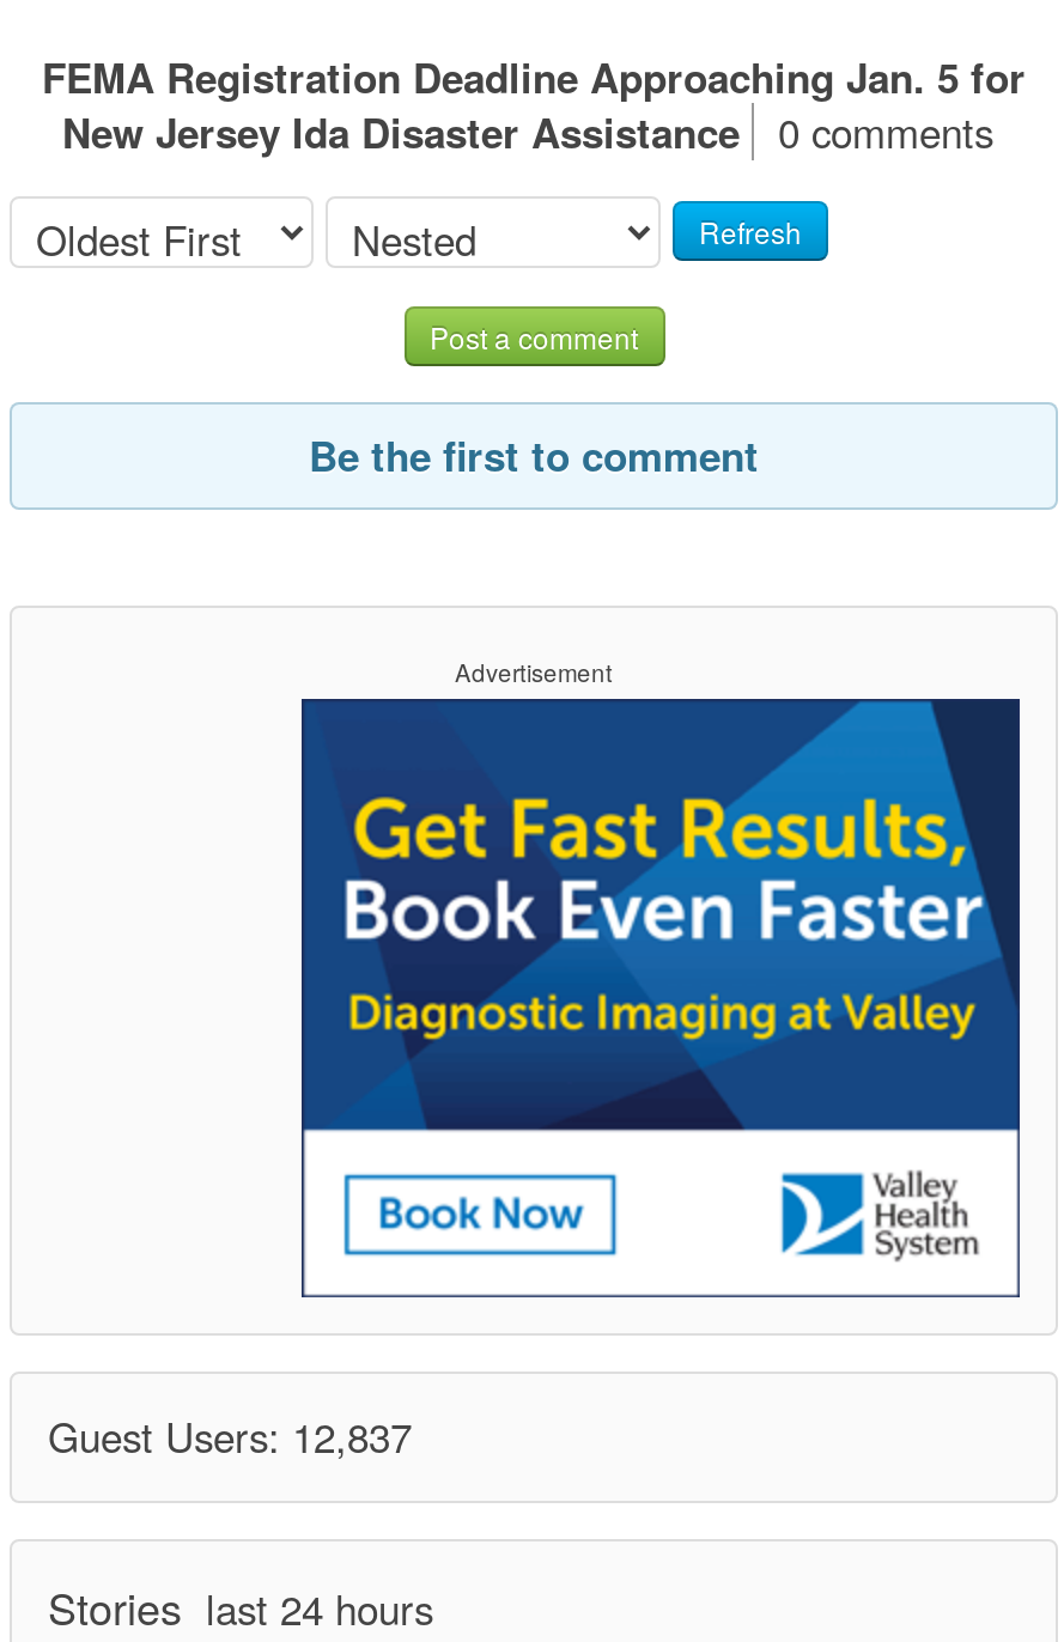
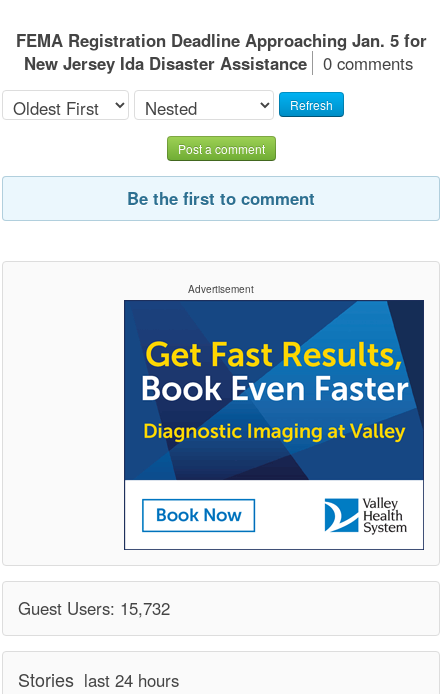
[48,1407,412,1465] Guest Users: 12,837 -> [18,596,170,620] Guest Users: 15,732

